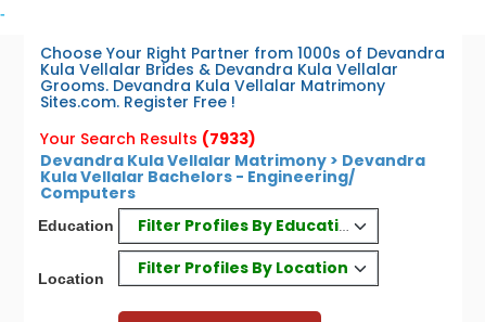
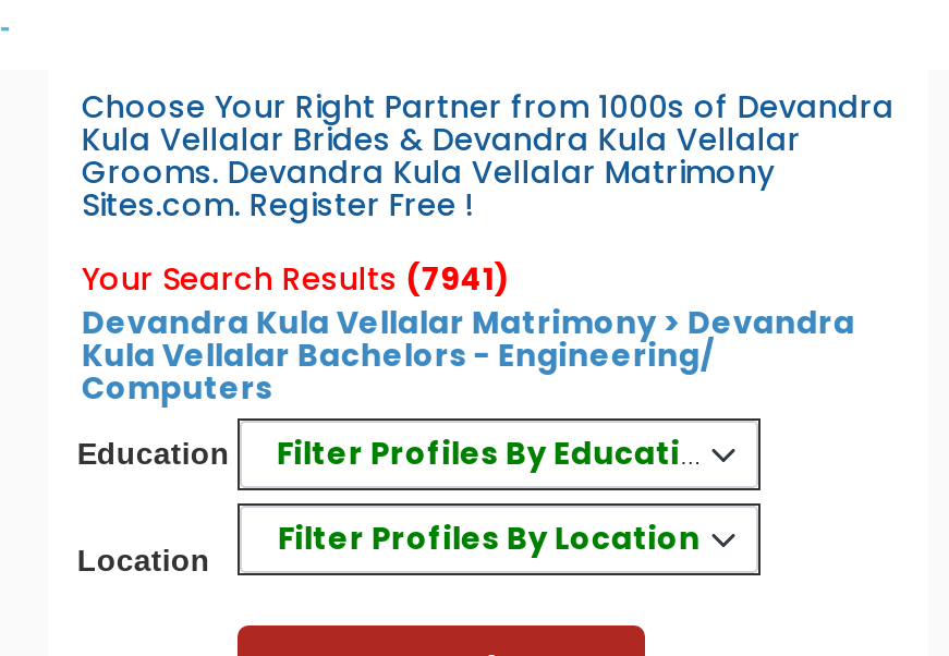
[41,128,256,150] Your Search Results (7933) -> [81,257,509,301] Your Search Results (7941)

